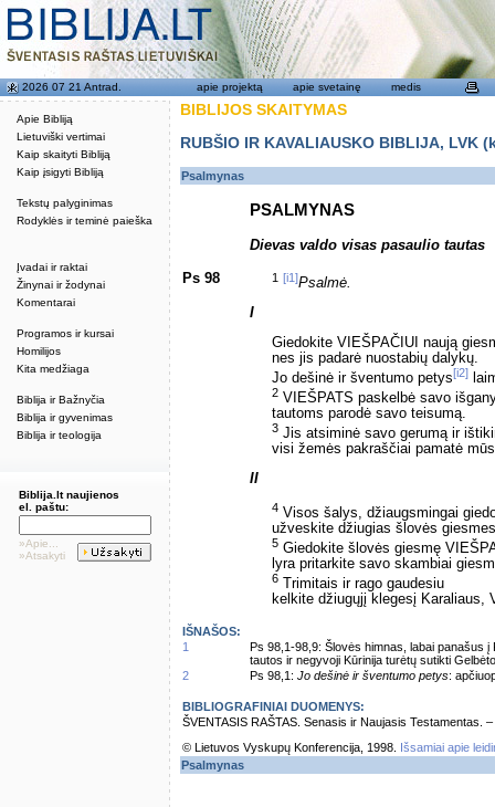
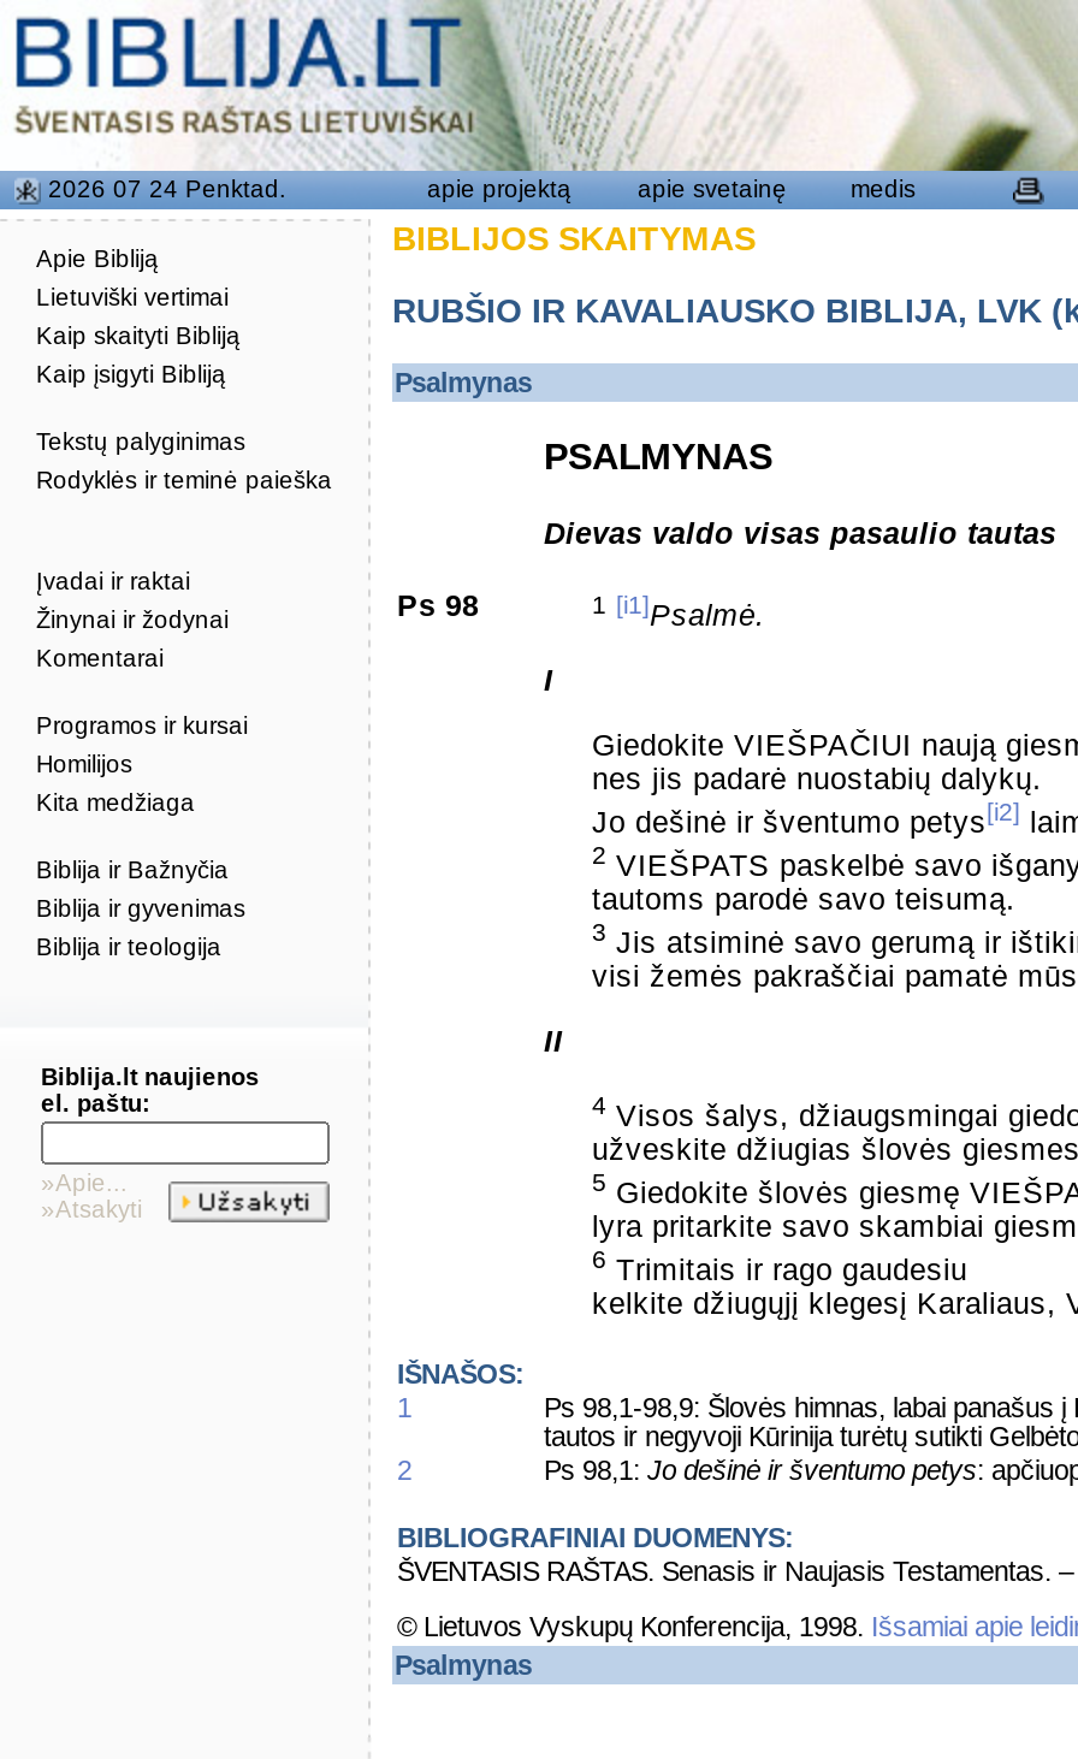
[22,81,122,93] 2026 07 21 Antrad. -> [48,176,286,202] 2026 07 24 Penktad.

